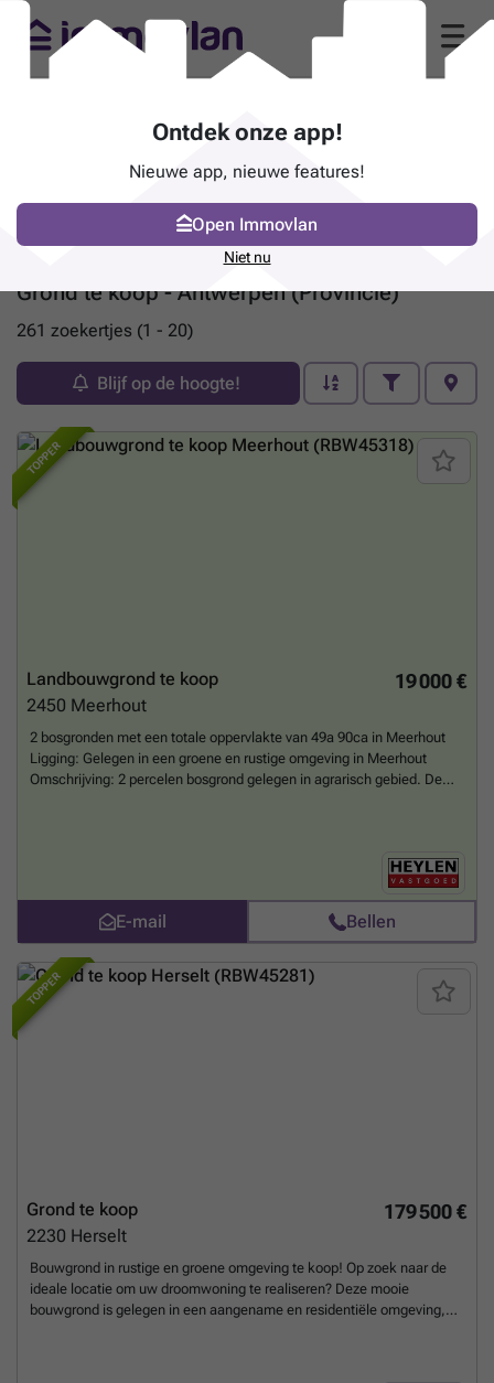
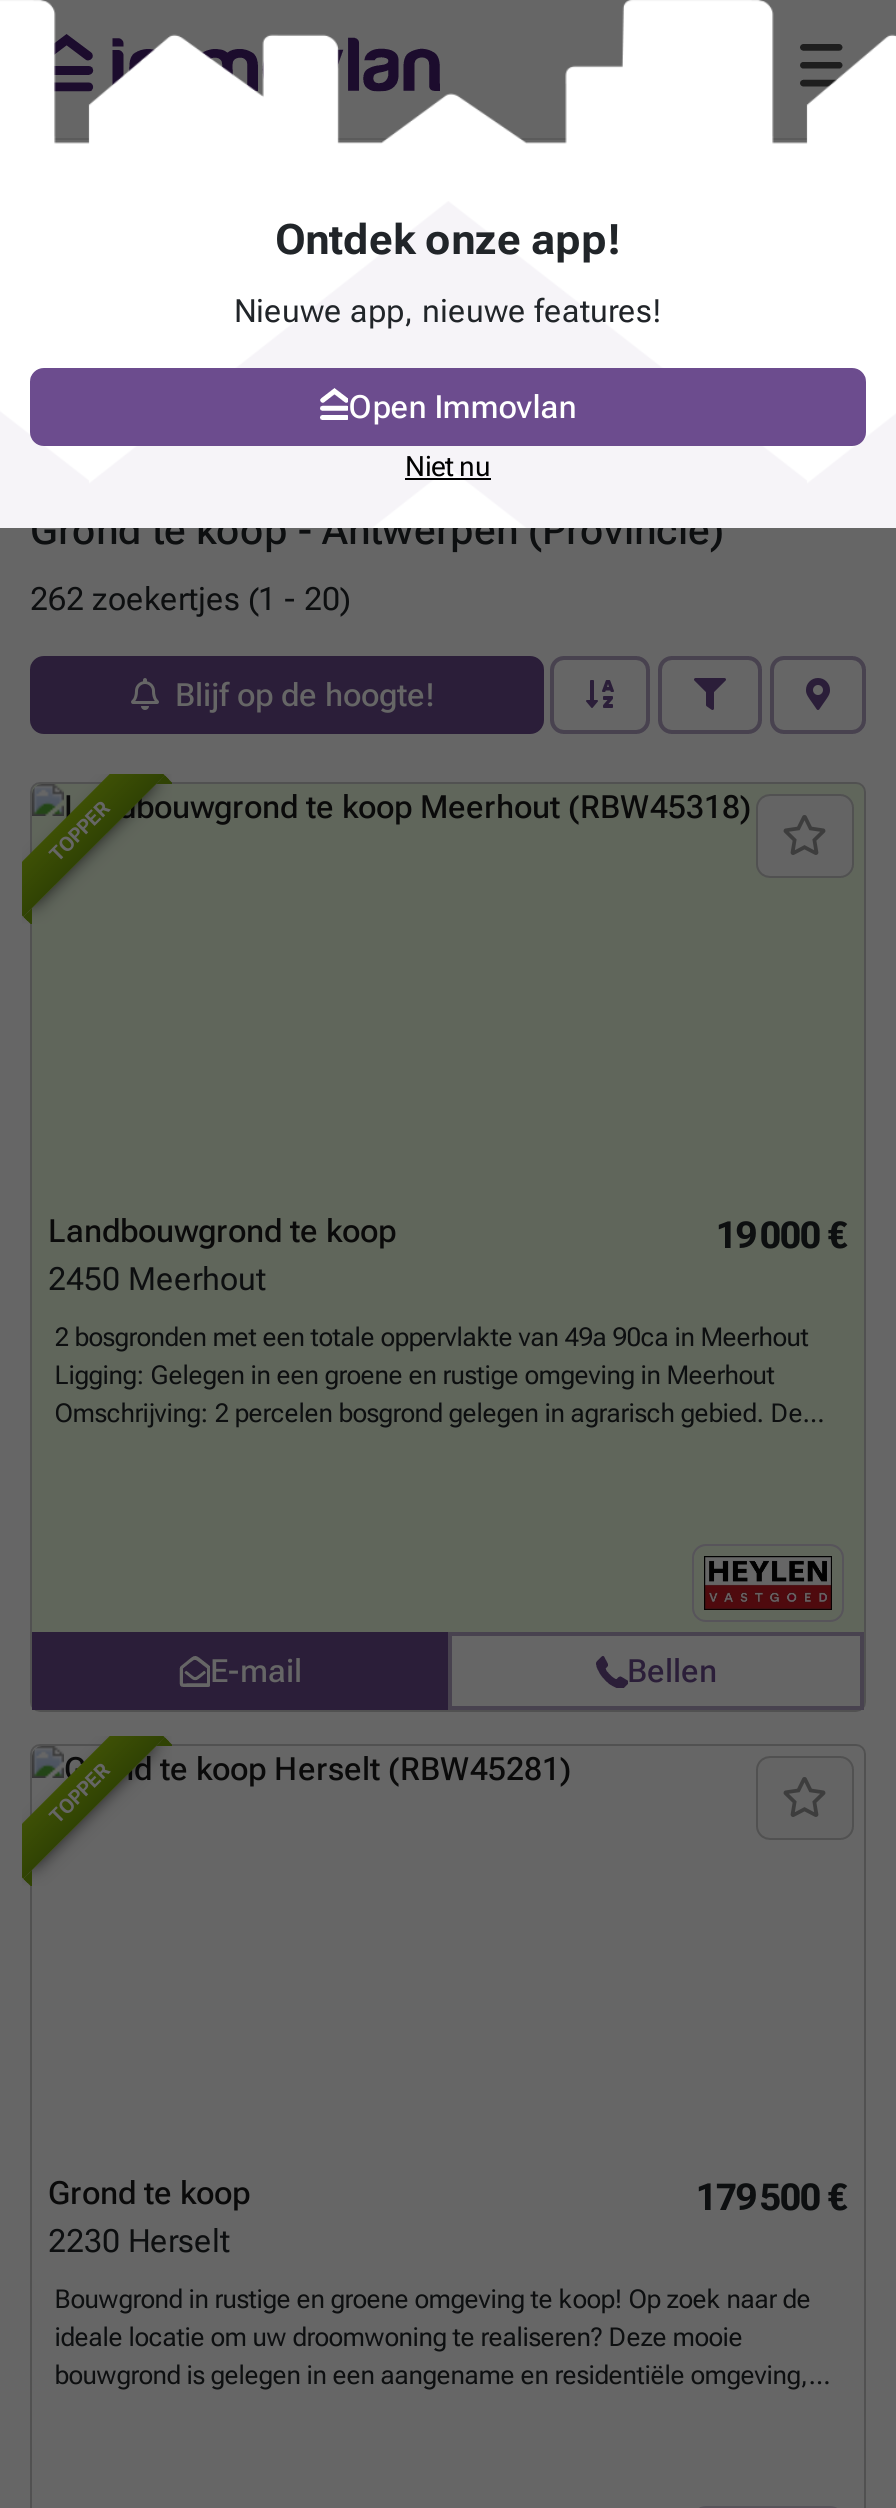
[17,320,193,341] 261 zoekertjes (1 - 20) -> [30,580,350,618] 262 zoekertjes (1 - 20)

